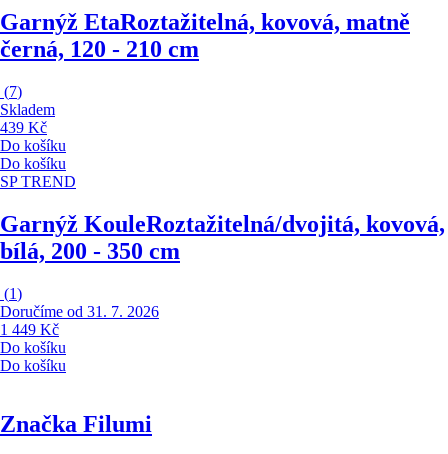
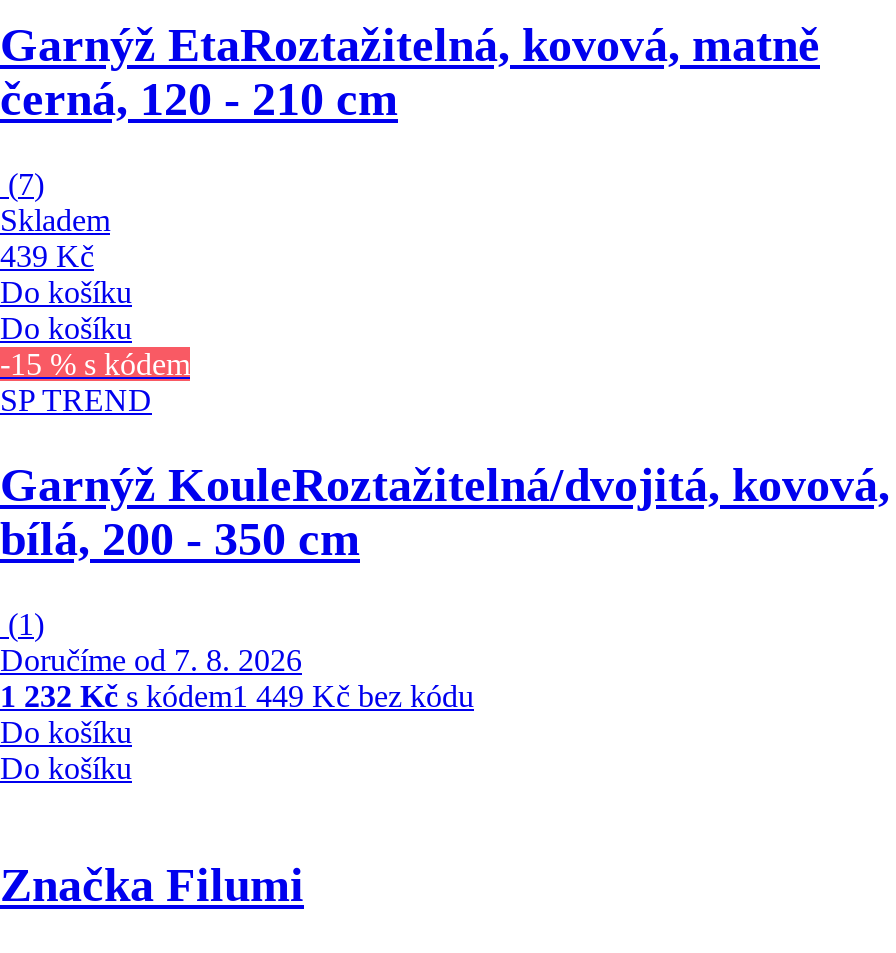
none -> [0,348,190,382] -15 % s kódem
[0,303,159,338] Doručíme od 31. 7. 2026 | 1 449 Kč -> [0,643,474,713] Doručíme od 7. 8. 2026 | 1 232 Kč s kódem1 449 Kč bez kódu

